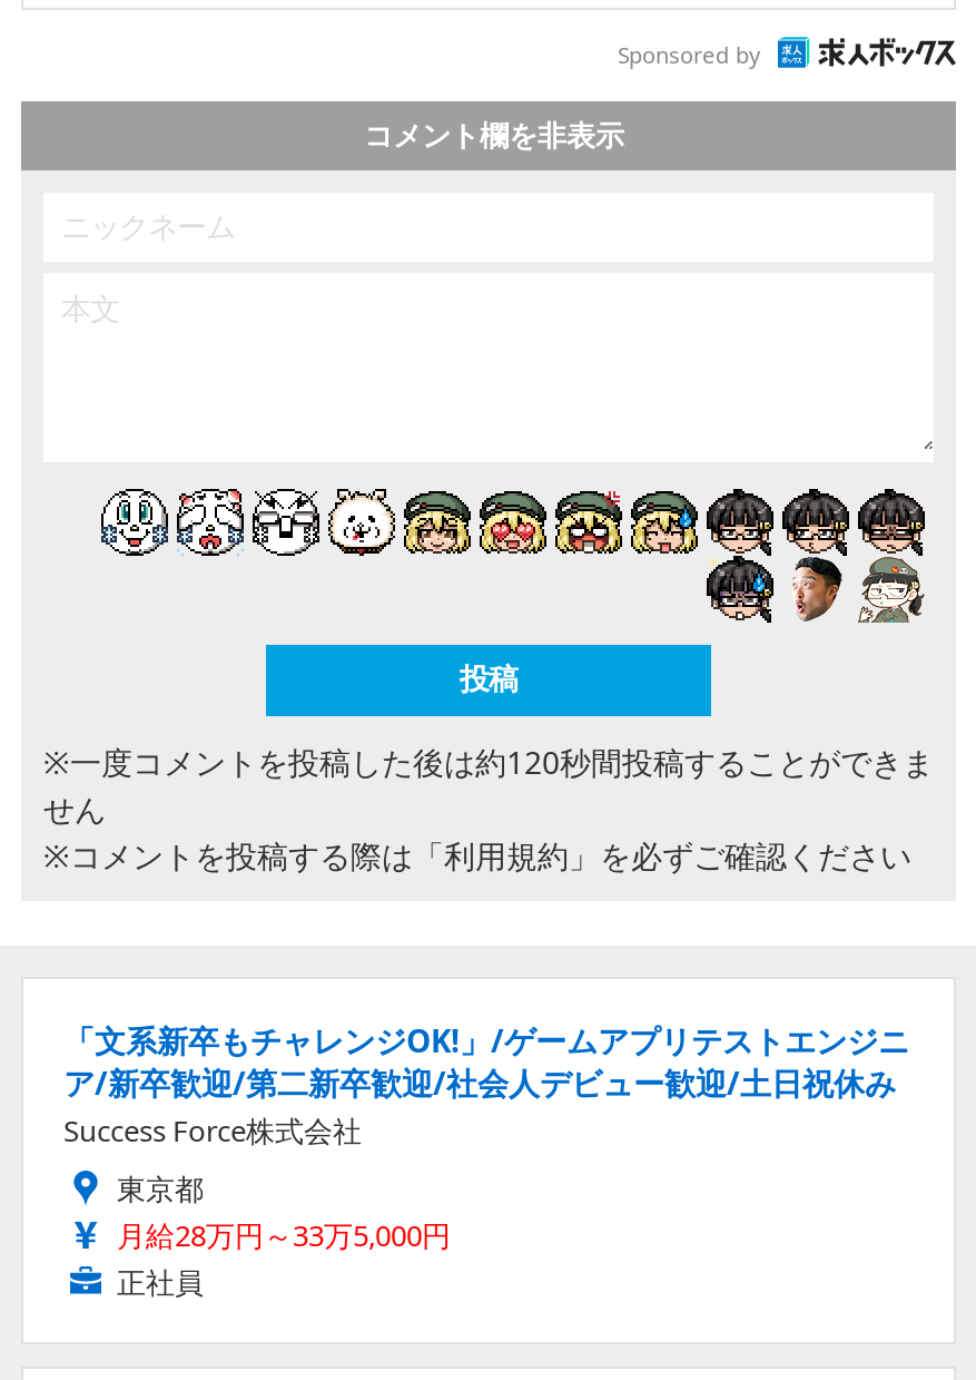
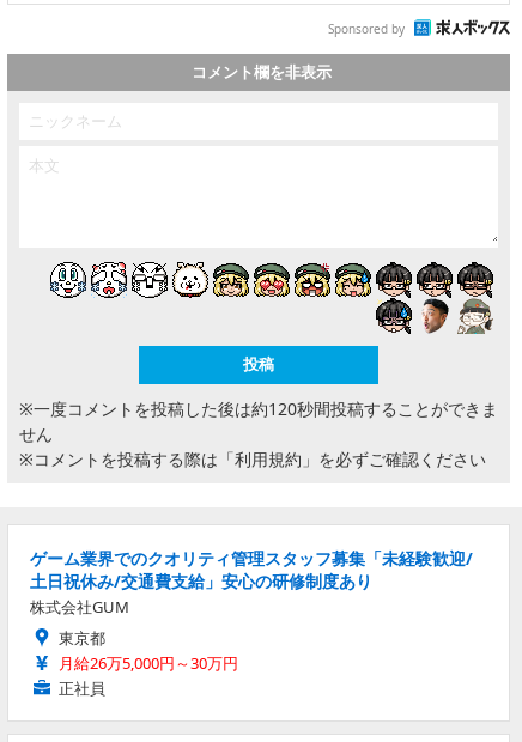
[63,1019,909,1151] 「文系新卒もチャレンジOK!」/ゲームアプリテストエンジニ | ア/新卒歓迎/第二新卒歓迎/社会人デビュー歓迎/土日祝休み | Success Force株式会社 -> [30,547,473,618] ゲーム業界でのクオリティ管理スタッフ募集「未経験歓迎/ | 土日祝休み/交通費支給」安心の研修制度あり | 株式会社GUM
[117,1215,451,1255] 月給28万円～33万5,000円 -> [59,652,238,674] 月給26万5,000円～30万円

